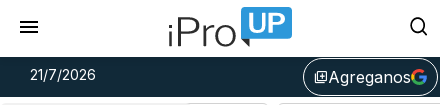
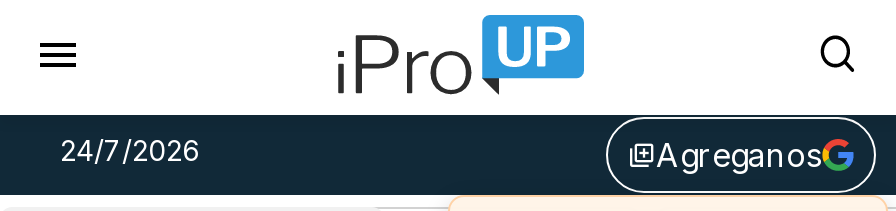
[30,66,96,83] 21/7/2026 -> [60,133,200,167] 24/7/2026

